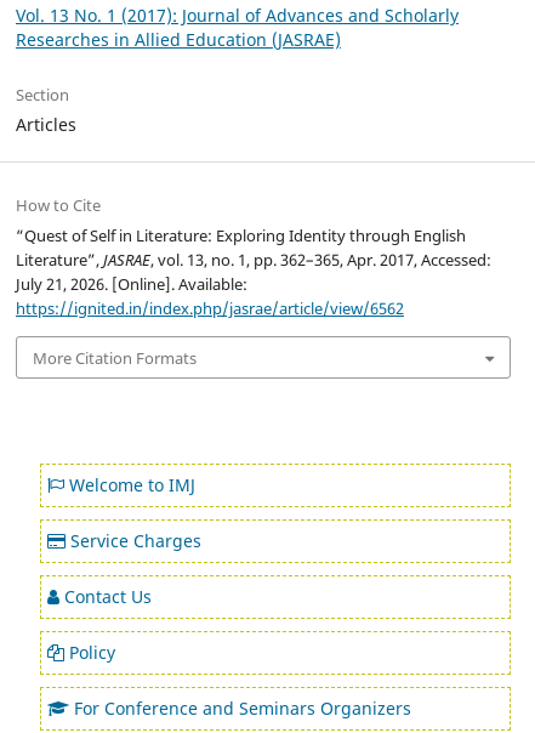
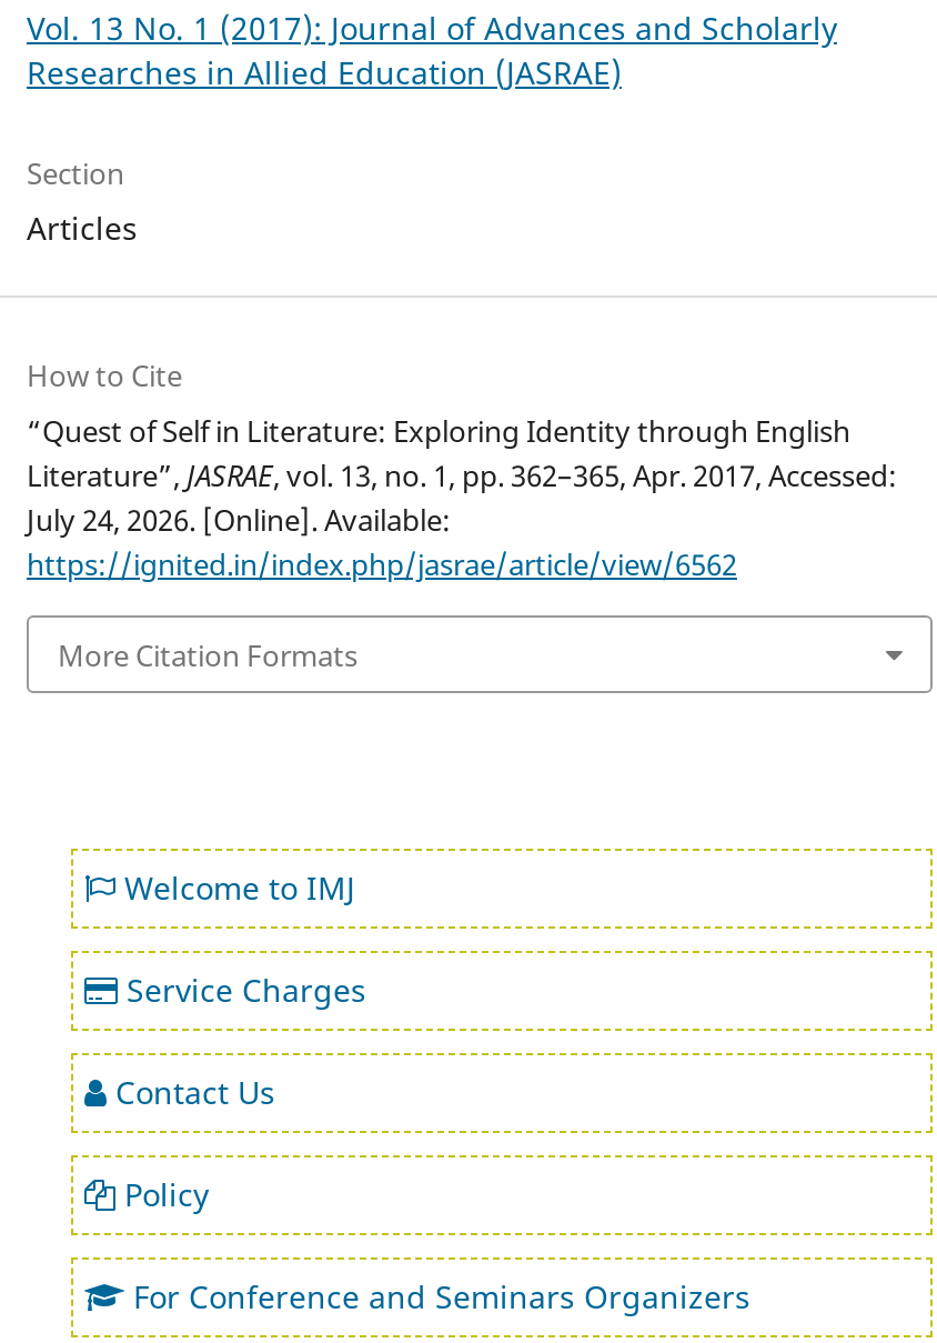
[16,273,247,295] July 21, 2026. [Online]. Available: -> [27,500,451,540] July 24, 2026. [Online]. Available:

